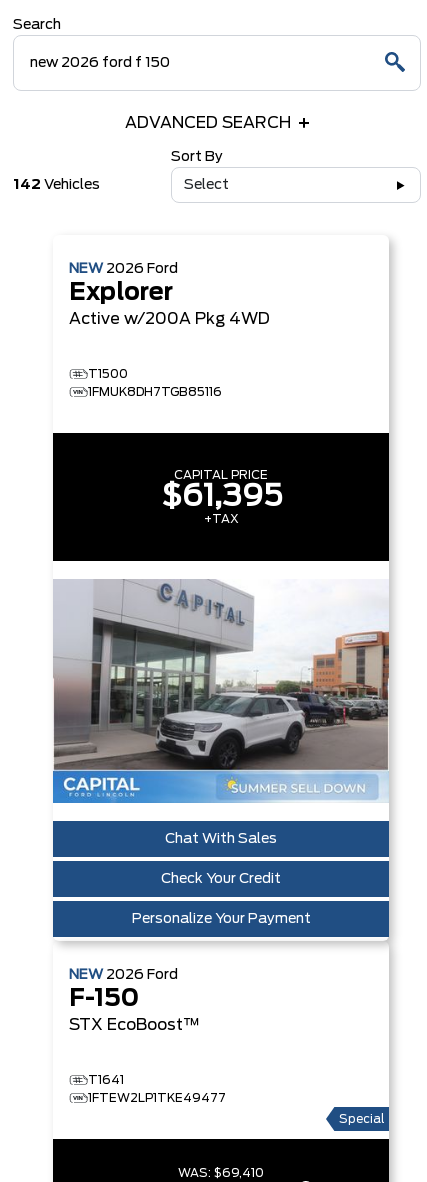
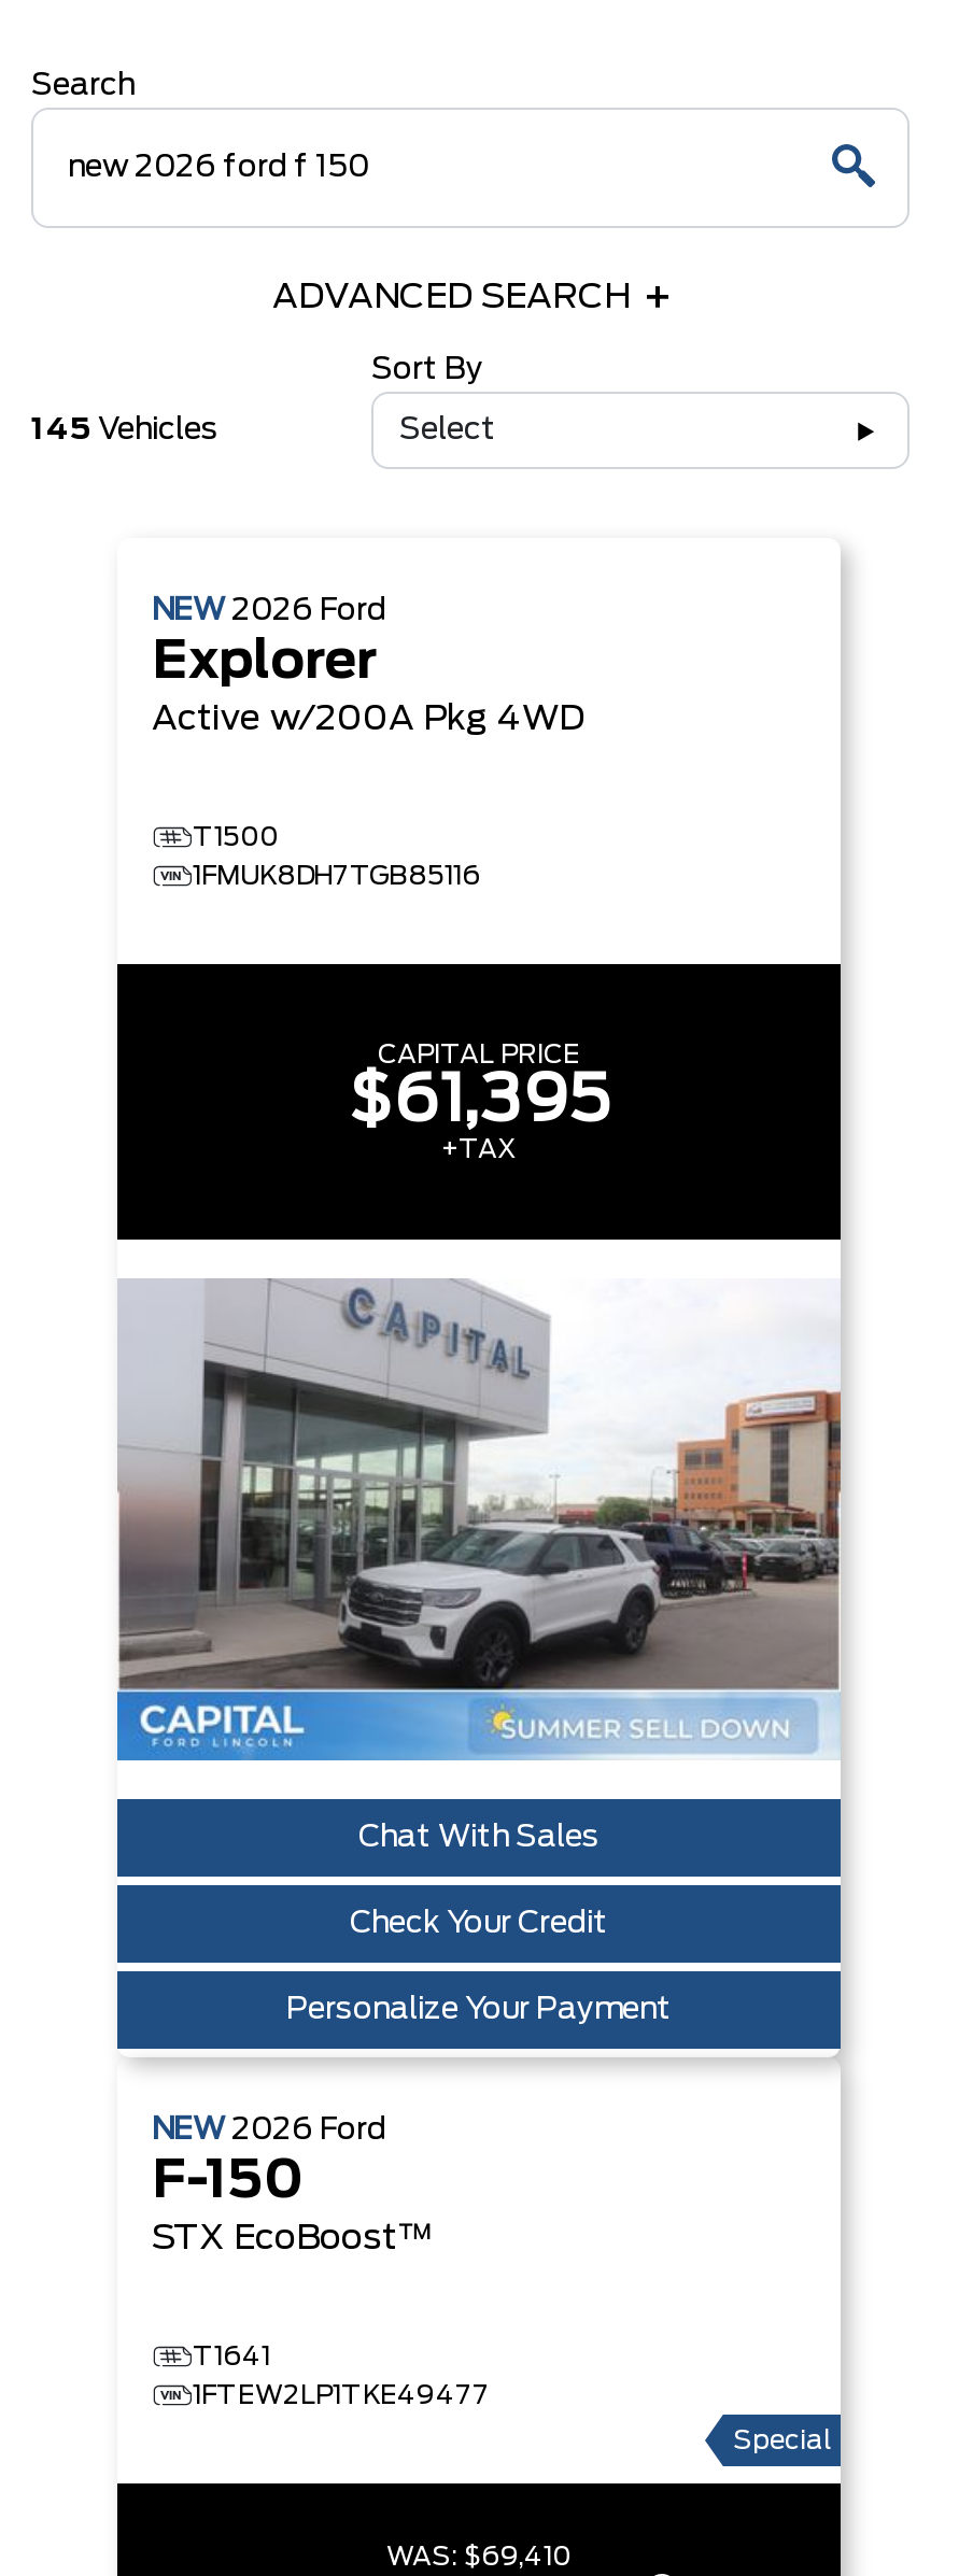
[13,178,100,192] 142 Vehicles -> [31,415,218,445] 145 Vehicles

